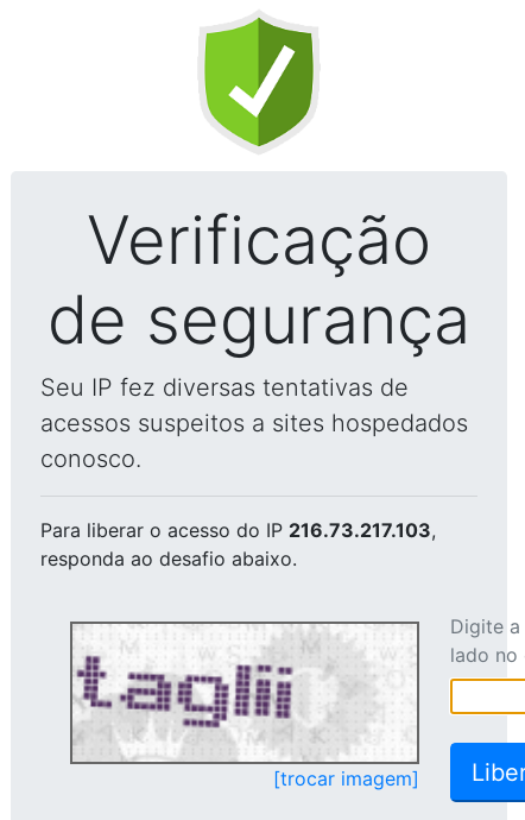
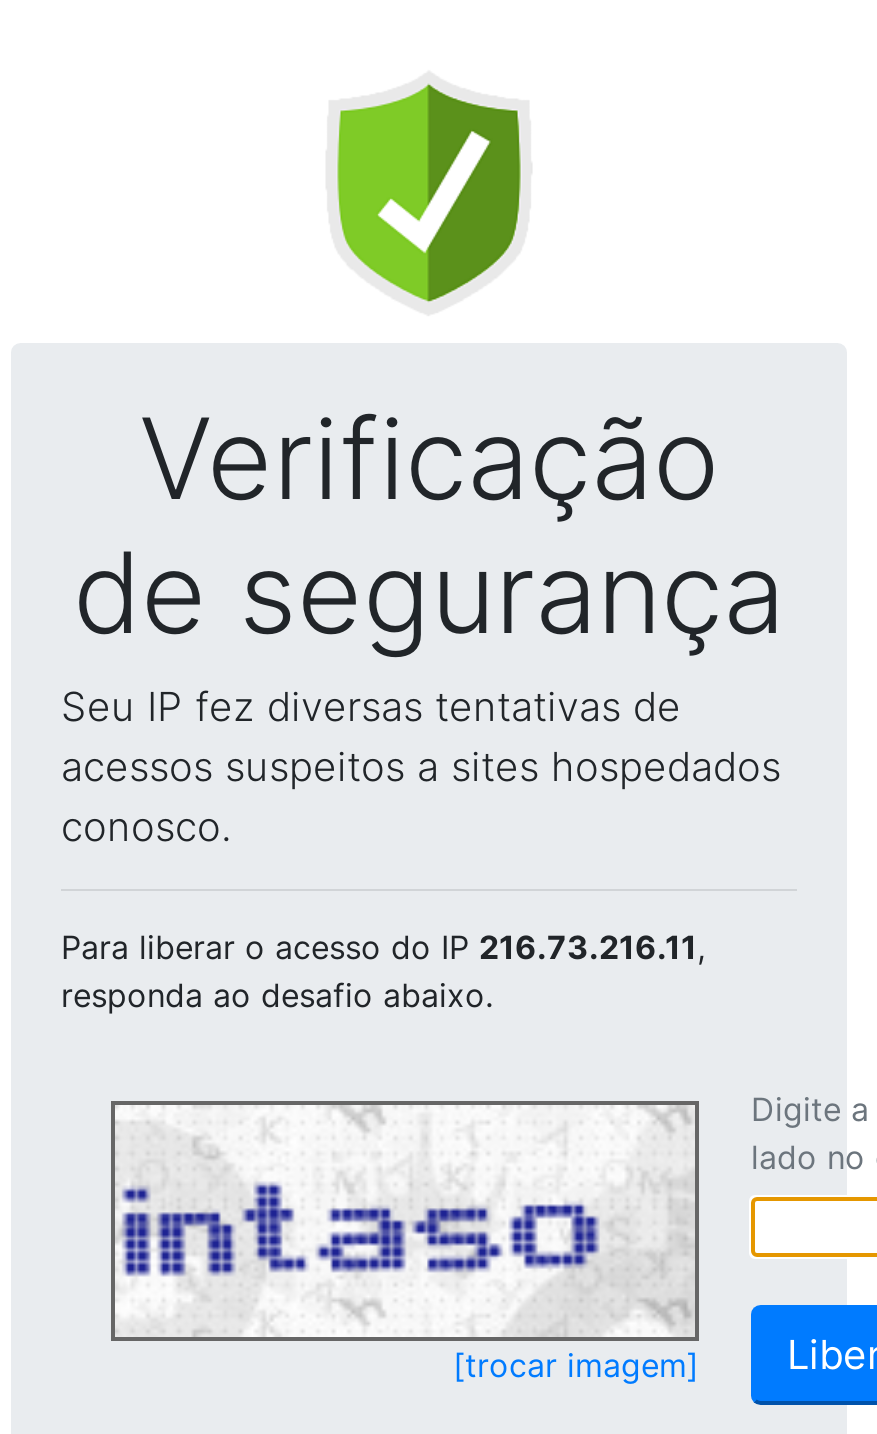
[40,518,436,542] Para liberar o acesso do IP 216.73.217.103, -> [61,927,705,967] Para liberar o acesso do IP 216.73.216.11,
[75,626,416,759] [image] -> [117,1111,691,1331] [image]

